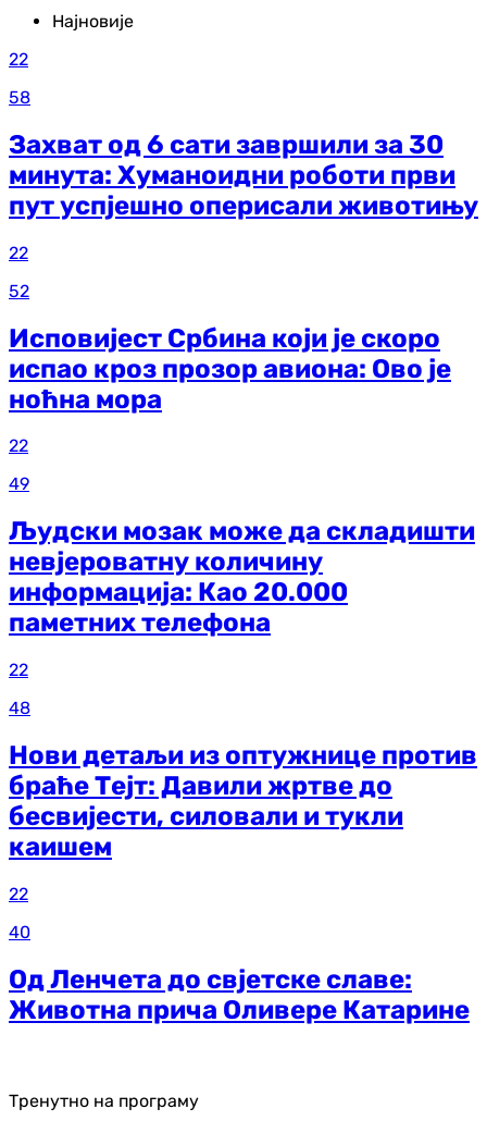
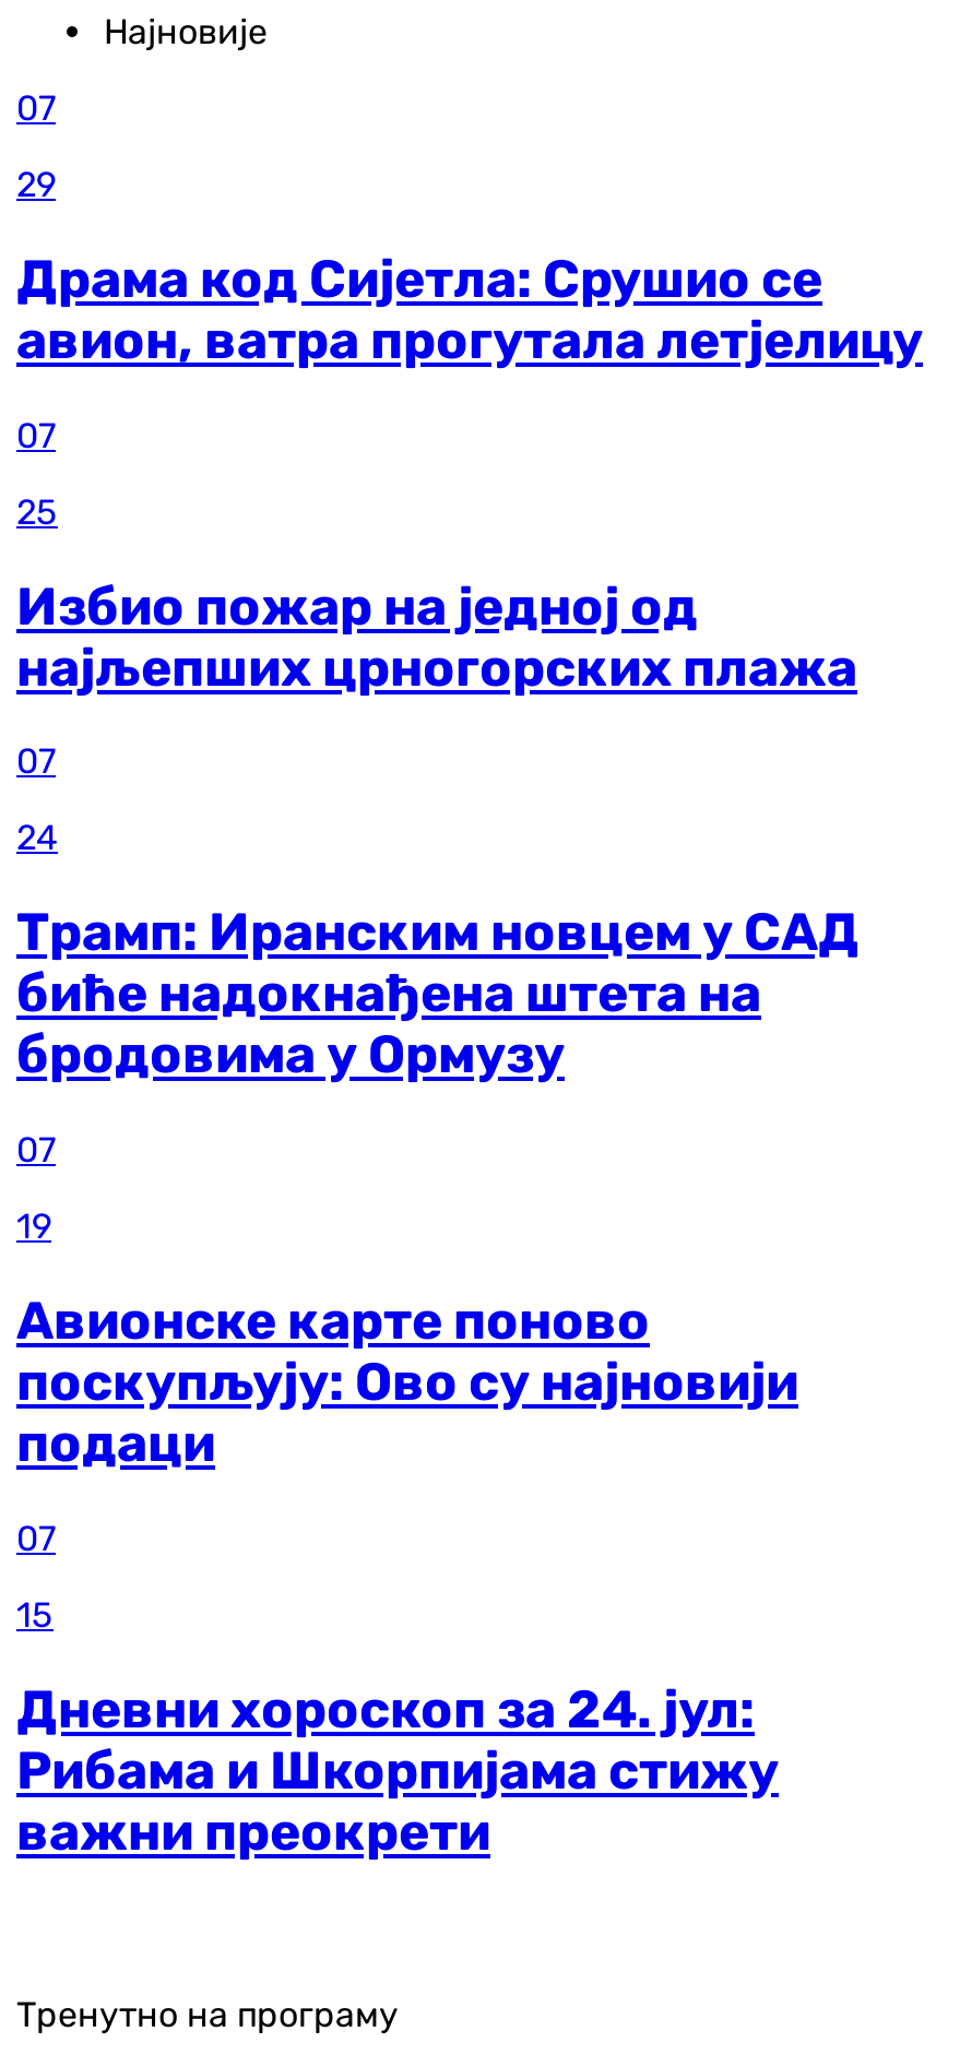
[9,49,28,69] 22 -> [16,87,56,128] 07
[9,87,30,108] 58 -> [16,163,56,205] 29
[9,129,478,221] Захват од 6 сати завршили за 30 | минута: Хуманоидни роботи први | пут успјешно оперисали животињу -> [16,248,923,371] Драма код Сијетла: Срушио се | авион, ватра прогутала летјелицу
[9,242,28,263] 22 -> [16,414,56,456] 07
[9,280,29,301] 52 -> [16,490,58,532] 25
[9,323,451,414] Исповијест Србина који је скоро | испао кроз прозор авиона: Ово је | ноћна мора -> [16,575,857,698] Избио пожар на једној од | најљепших црногорских плажа
[9,436,28,456] 22 -> [16,741,56,783] 07
[9,474,29,495] 49 -> [16,818,58,859] 24
[9,516,475,638] Људски мозак може да складишти | невјероватну количину | информација: Као 20.000 | паметних телефона -> [16,903,860,1086] Трамп: Иранским новцем у САД | биће надокнађена штета на | бродовима у Ормузу
[9,660,28,680] 22 -> [16,1129,56,1171] 07
[9,698,30,719] 48 -> [16,1206,51,1247] 19
[9,740,477,862] Нови детаљи из оптужнице против | браће Тејт: Давили жртве до | бесвијести, силовали и тукли | каишем -> [16,1291,798,1475] Авионске карте поново | поскупљују: Ово су најновији | подаци
[9,884,28,905] 22 -> [16,1518,56,1559] 07
[9,922,30,943] 40 -> [16,1594,54,1636] 15
[9,964,470,1025] Од Ленчета до свјетске славе: | Животна прича Оливере Катарине -> [16,1679,779,1863] Дневни хороскоп за 24. јул: | Рибама и Шкорпијама стижу | важни преокрети

